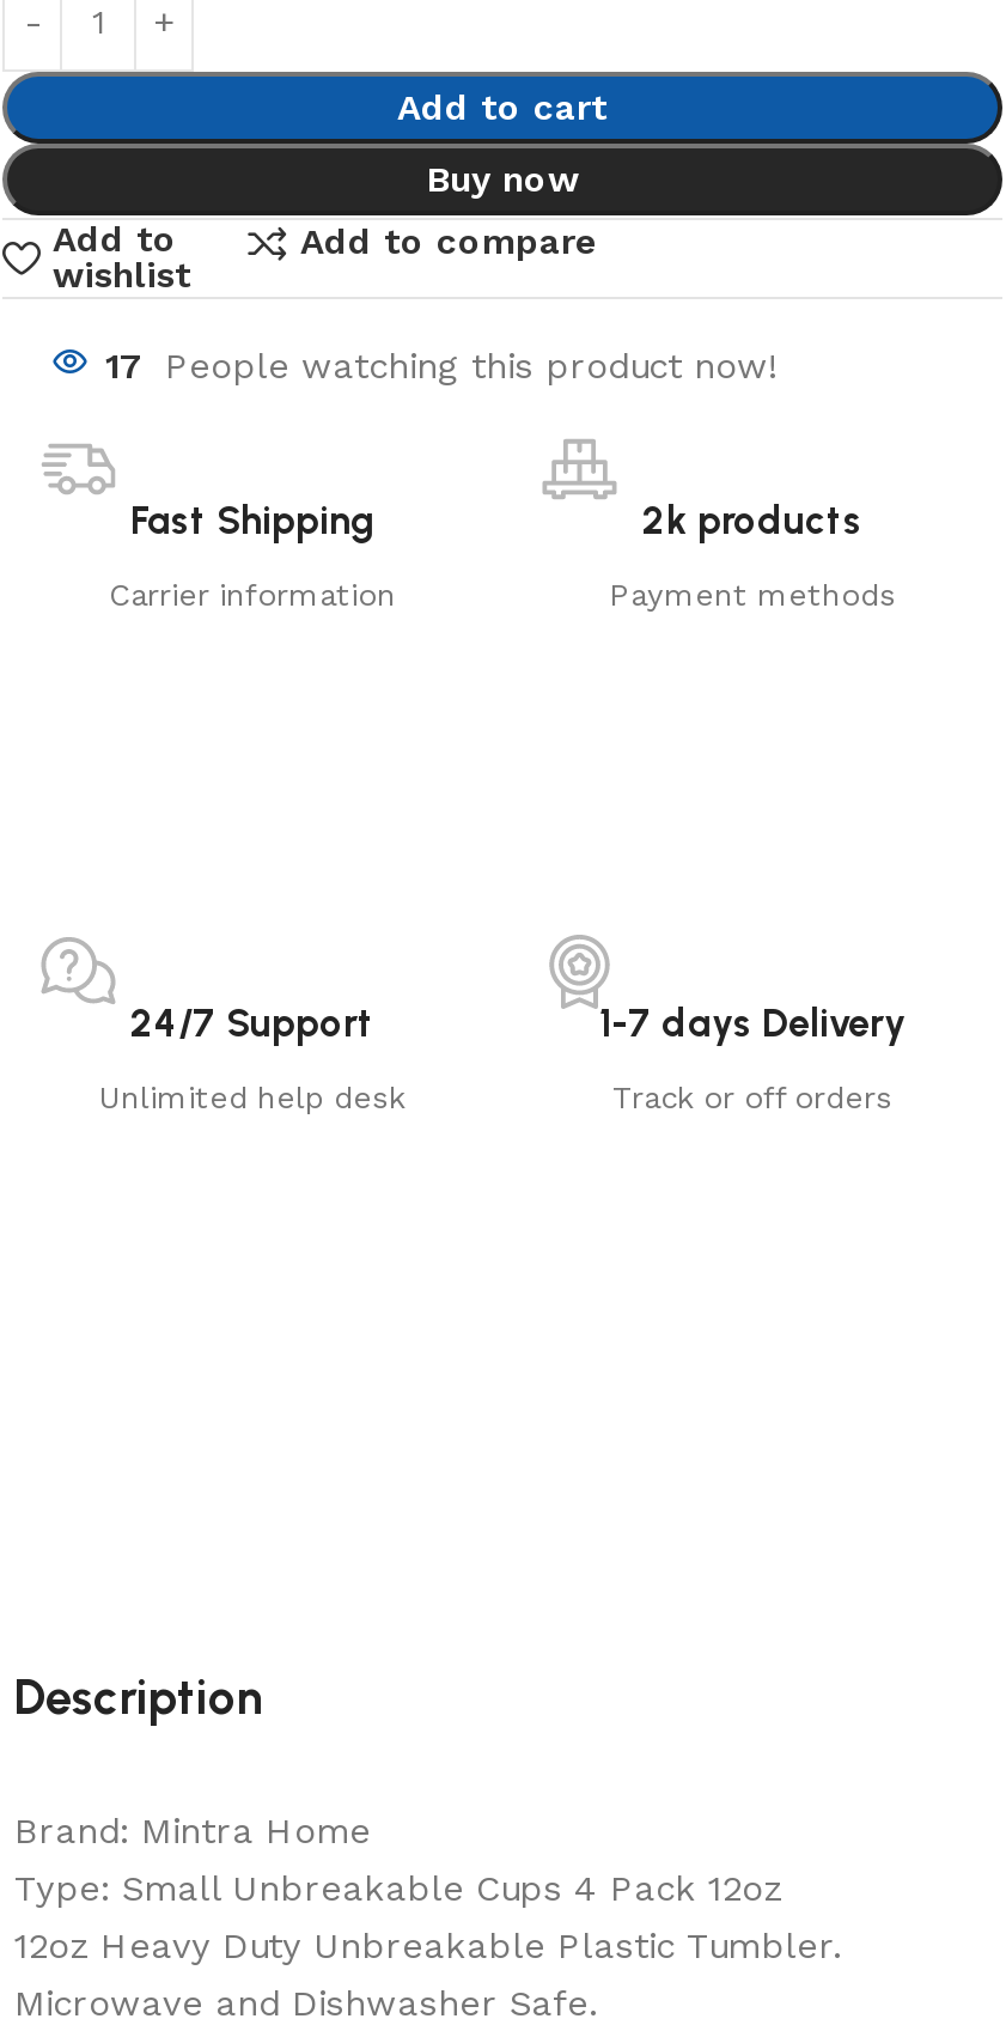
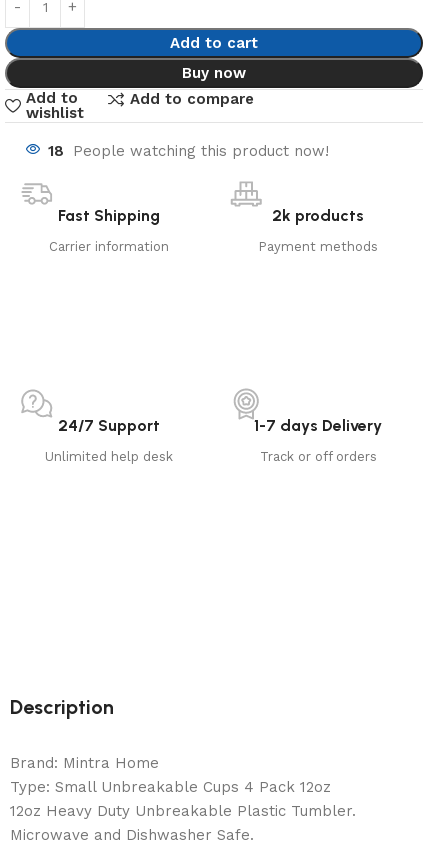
[105,345,778,388] 17 People watching this product now! -> [48,142,329,160] 18 People watching this product now!

